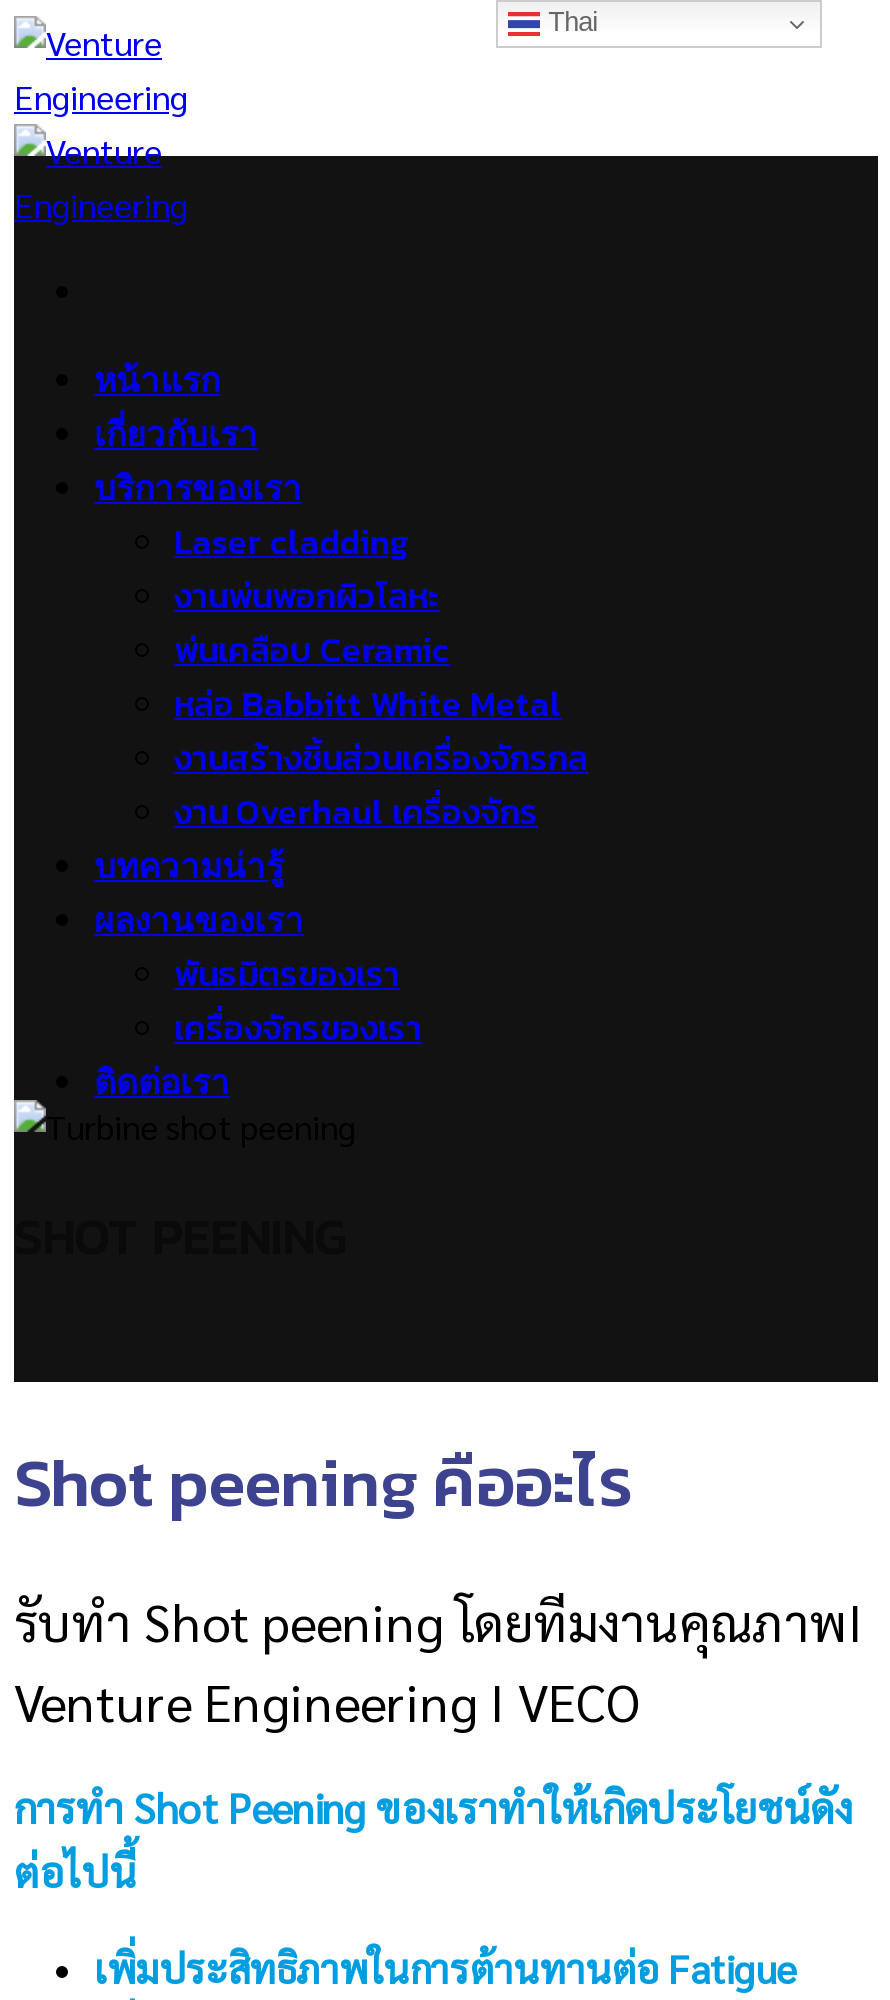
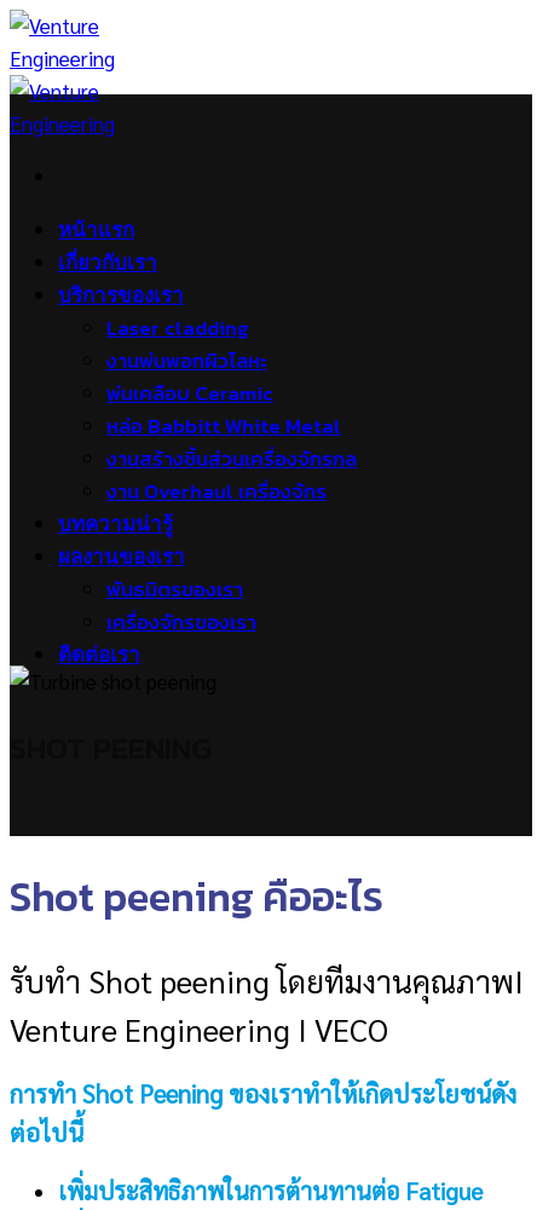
[540,7,598,37] Thai -> none

